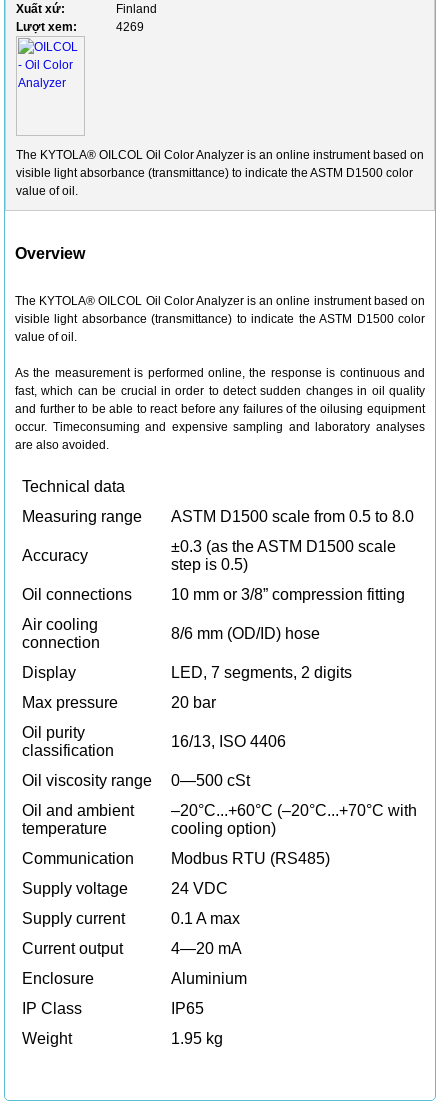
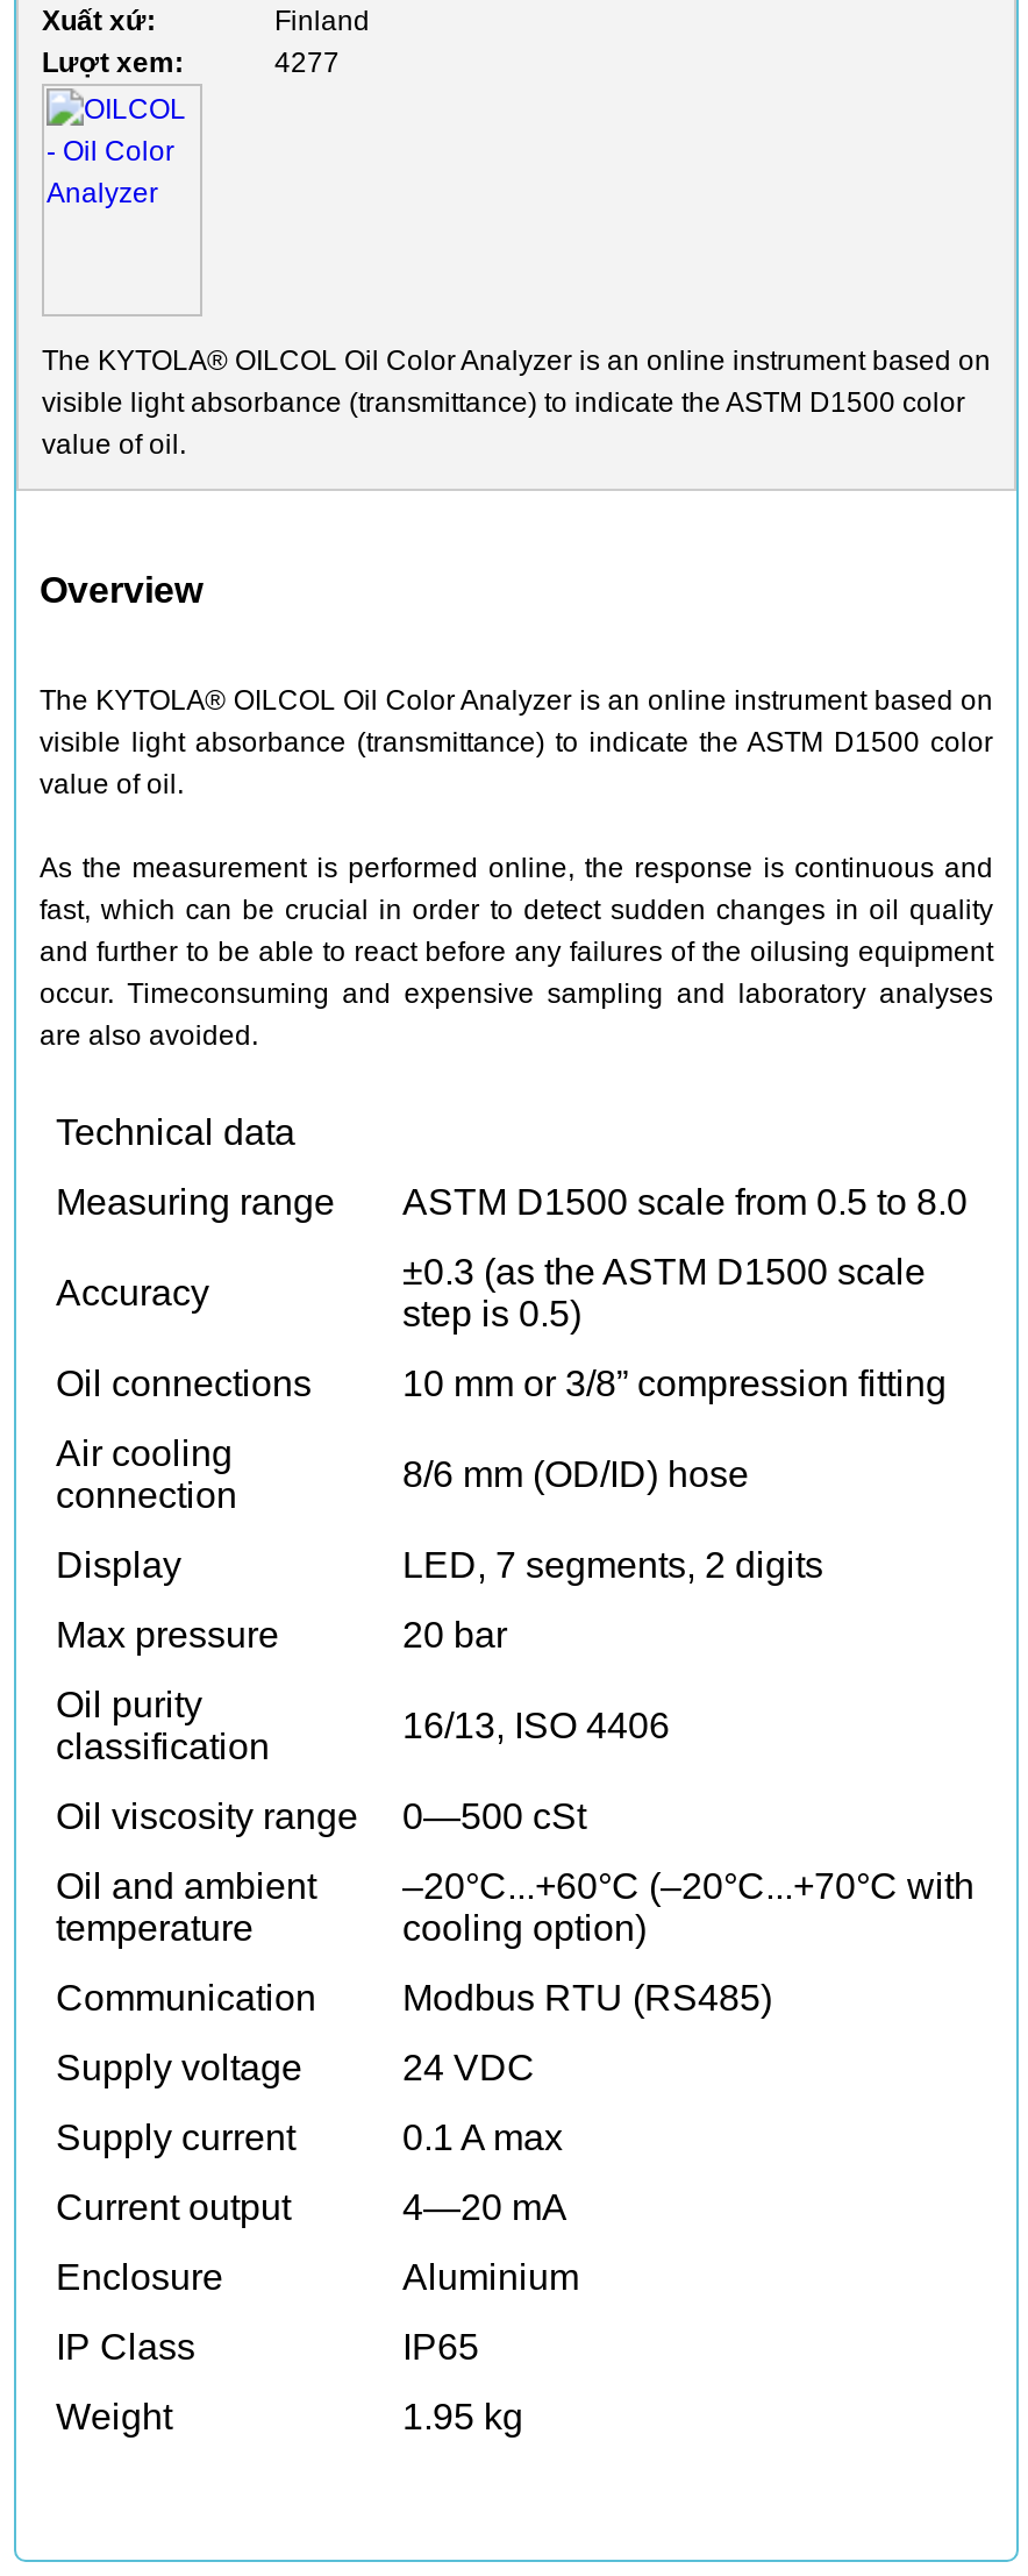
[116,20,144,34] 4269 -> [274,47,340,80] 4277

